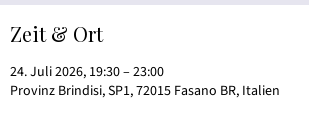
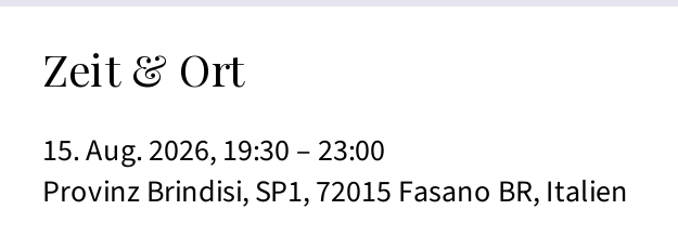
[10,62,164,82] 24. Juli 2026, 19:30 – 23:00 -> [42,130,385,173] 15. Aug. 2026, 19:30 – 23:00

